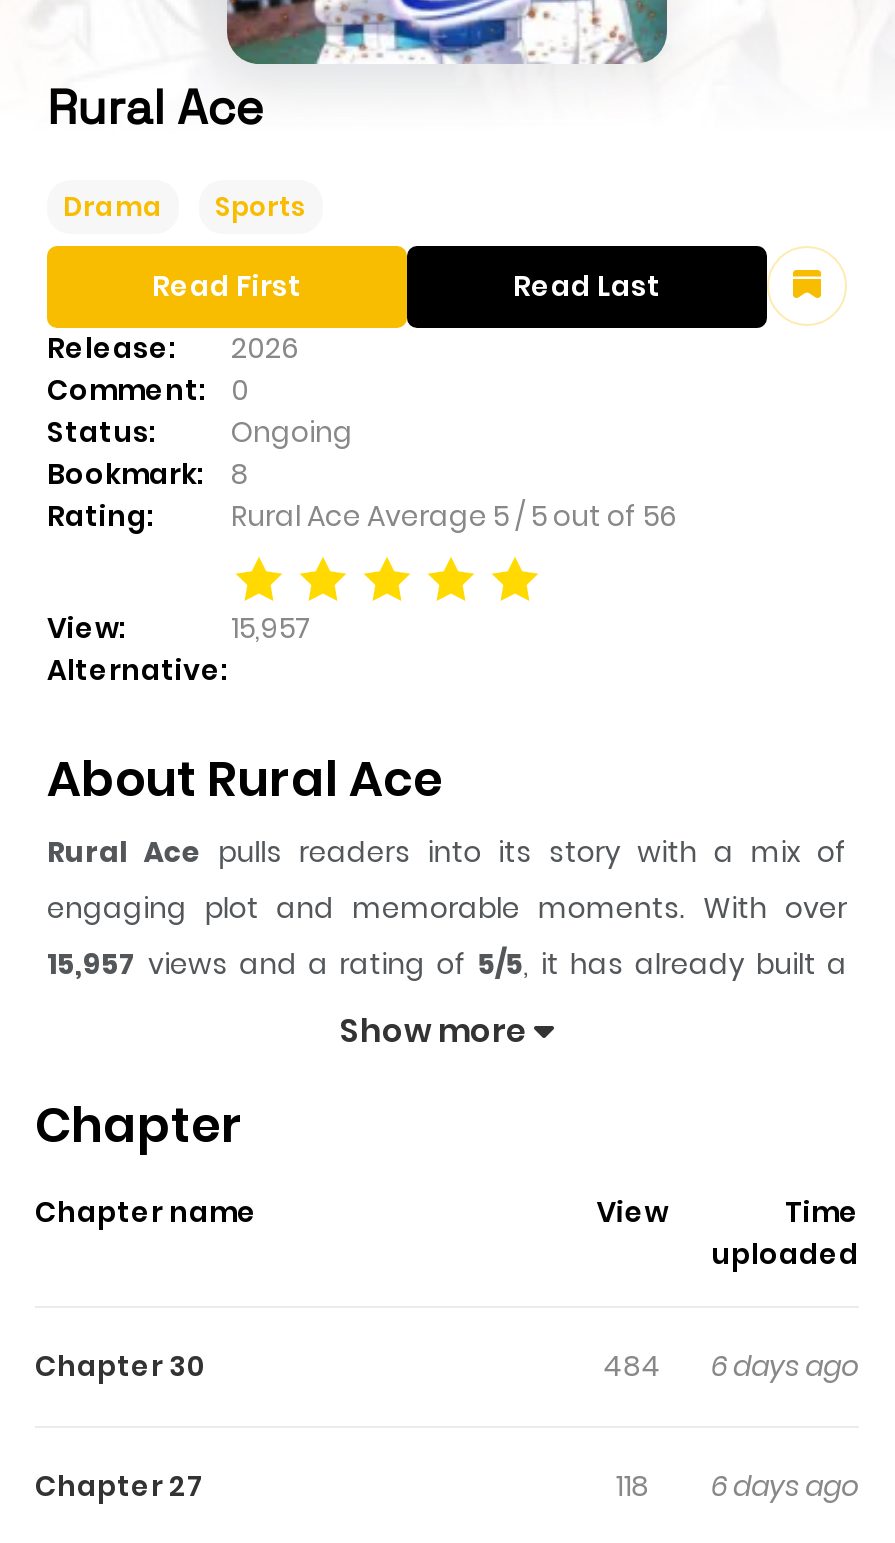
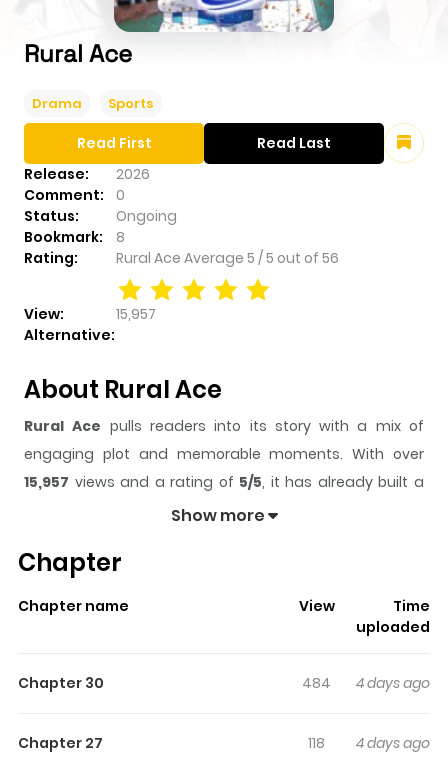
[603,1346,859,1386] 484 6 days ago -> [302,673,430,693] 484 4 days ago
[711,1466,859,1506] 6 days ago -> [356,733,430,753] 4 days ago

